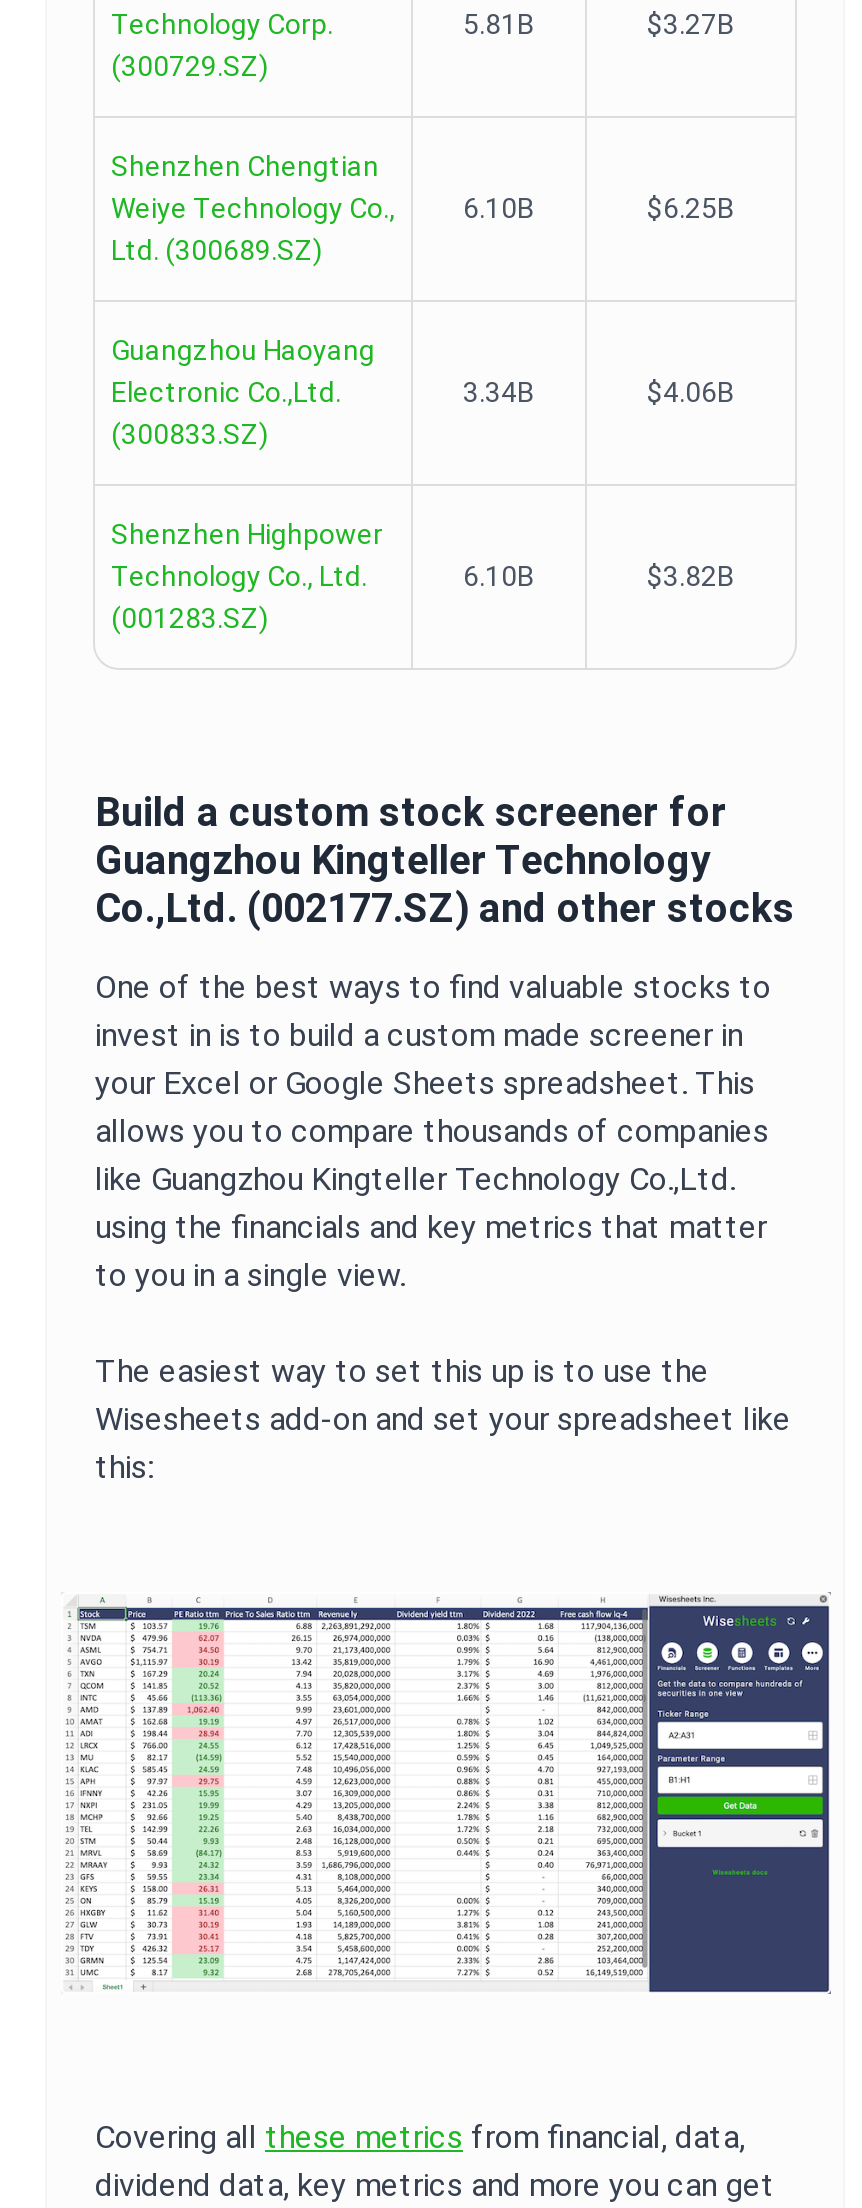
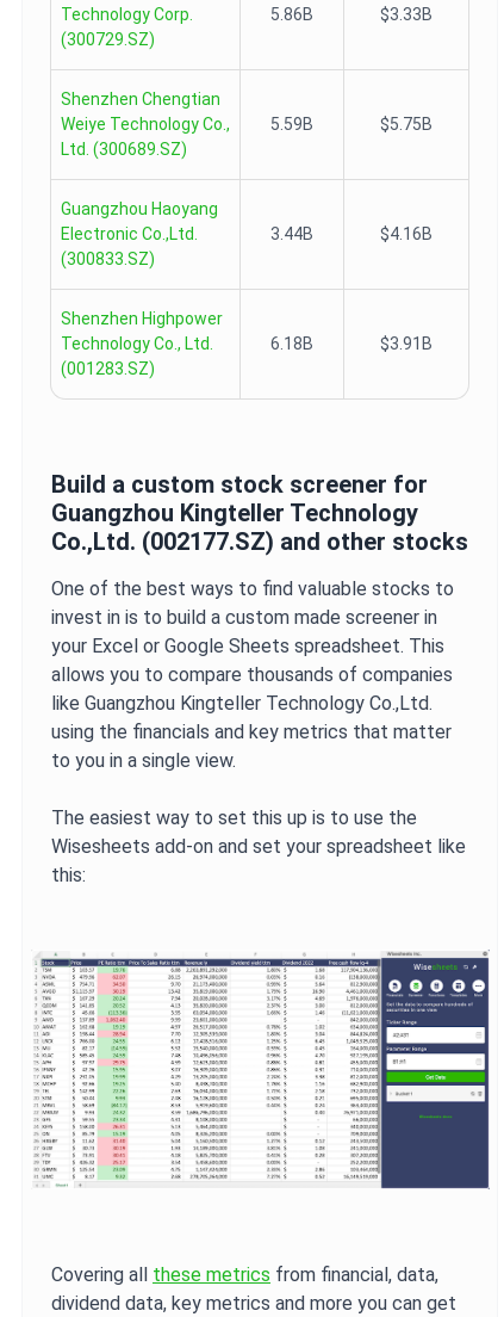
[463,8,735,40] 5.81B | $3.27B -> [270,5,433,24] 5.86B | $3.33B
[463,192,735,224] 6.10B | $6.25B -> [270,115,433,134] 5.59B | $5.75B
[463,376,735,408] 3.34B | $4.06B -> [270,224,433,243] 3.44B | $4.16B
[463,560,735,592] 6.10B | $3.82B -> [270,334,433,353] 6.18B | $3.91B

